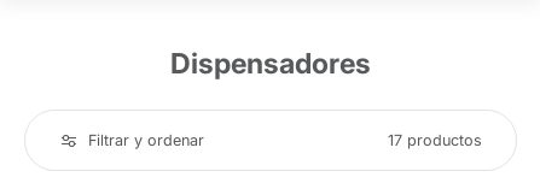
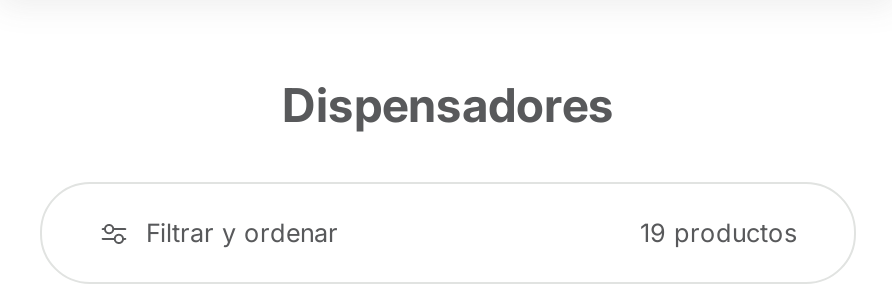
[388,131,482,149] 17 productos -> [640,218,798,248] 19 productos

